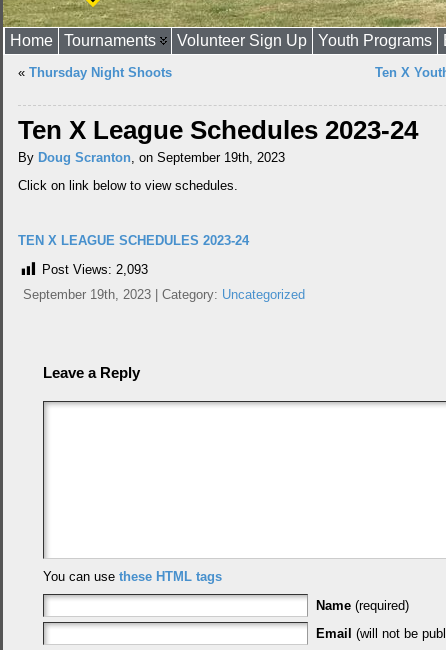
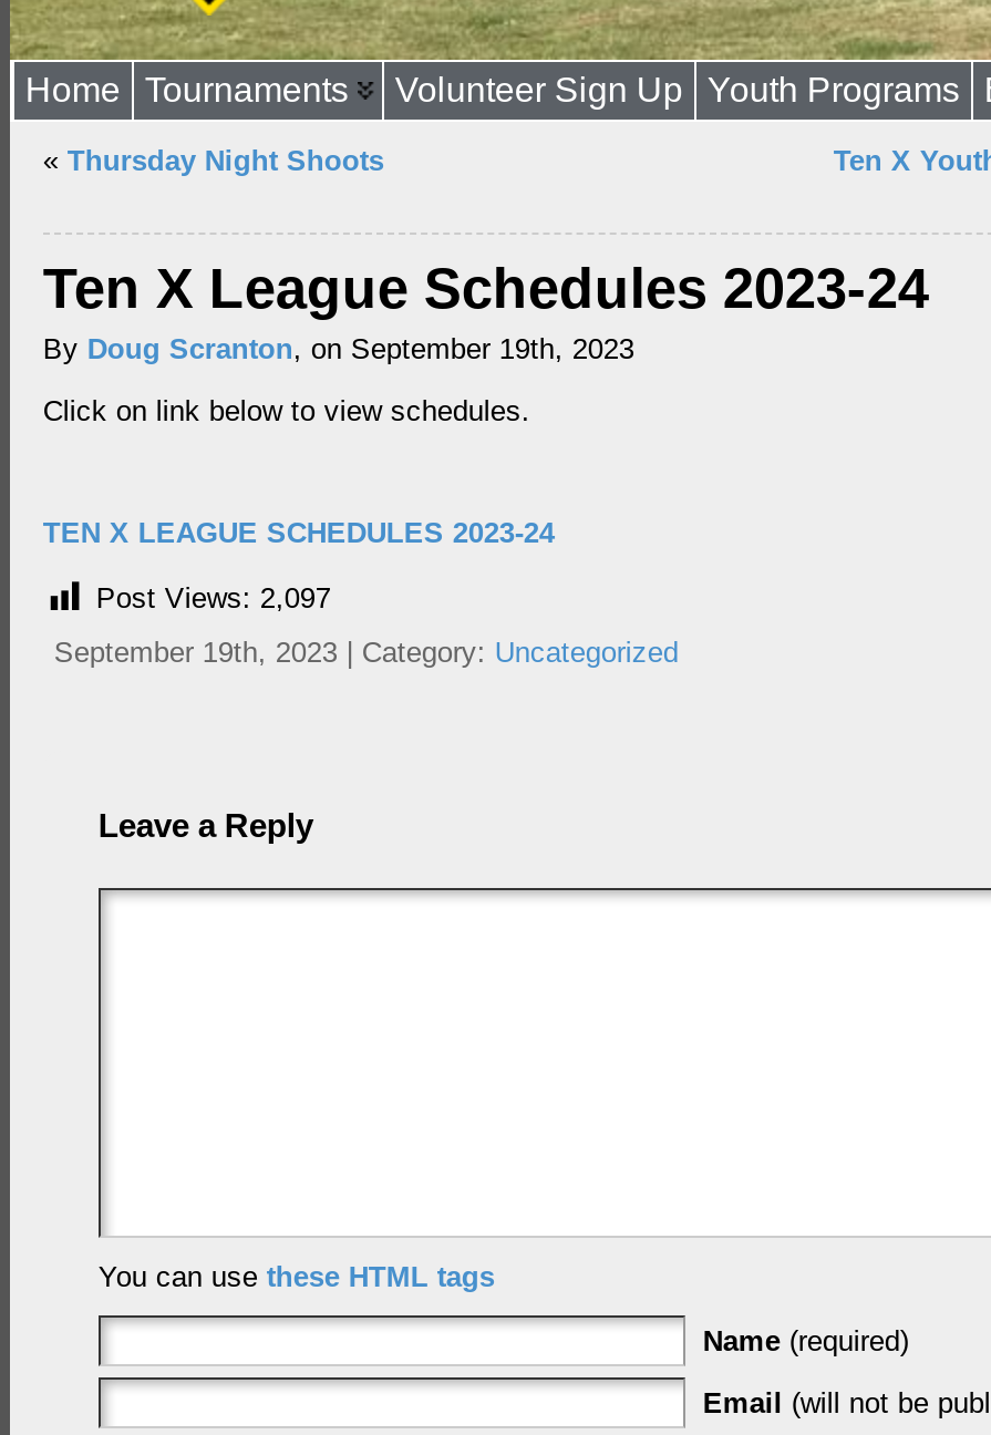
[42,263,148,278] Post Views: 2,093 -> [96,582,331,615] Post Views: 2,097

